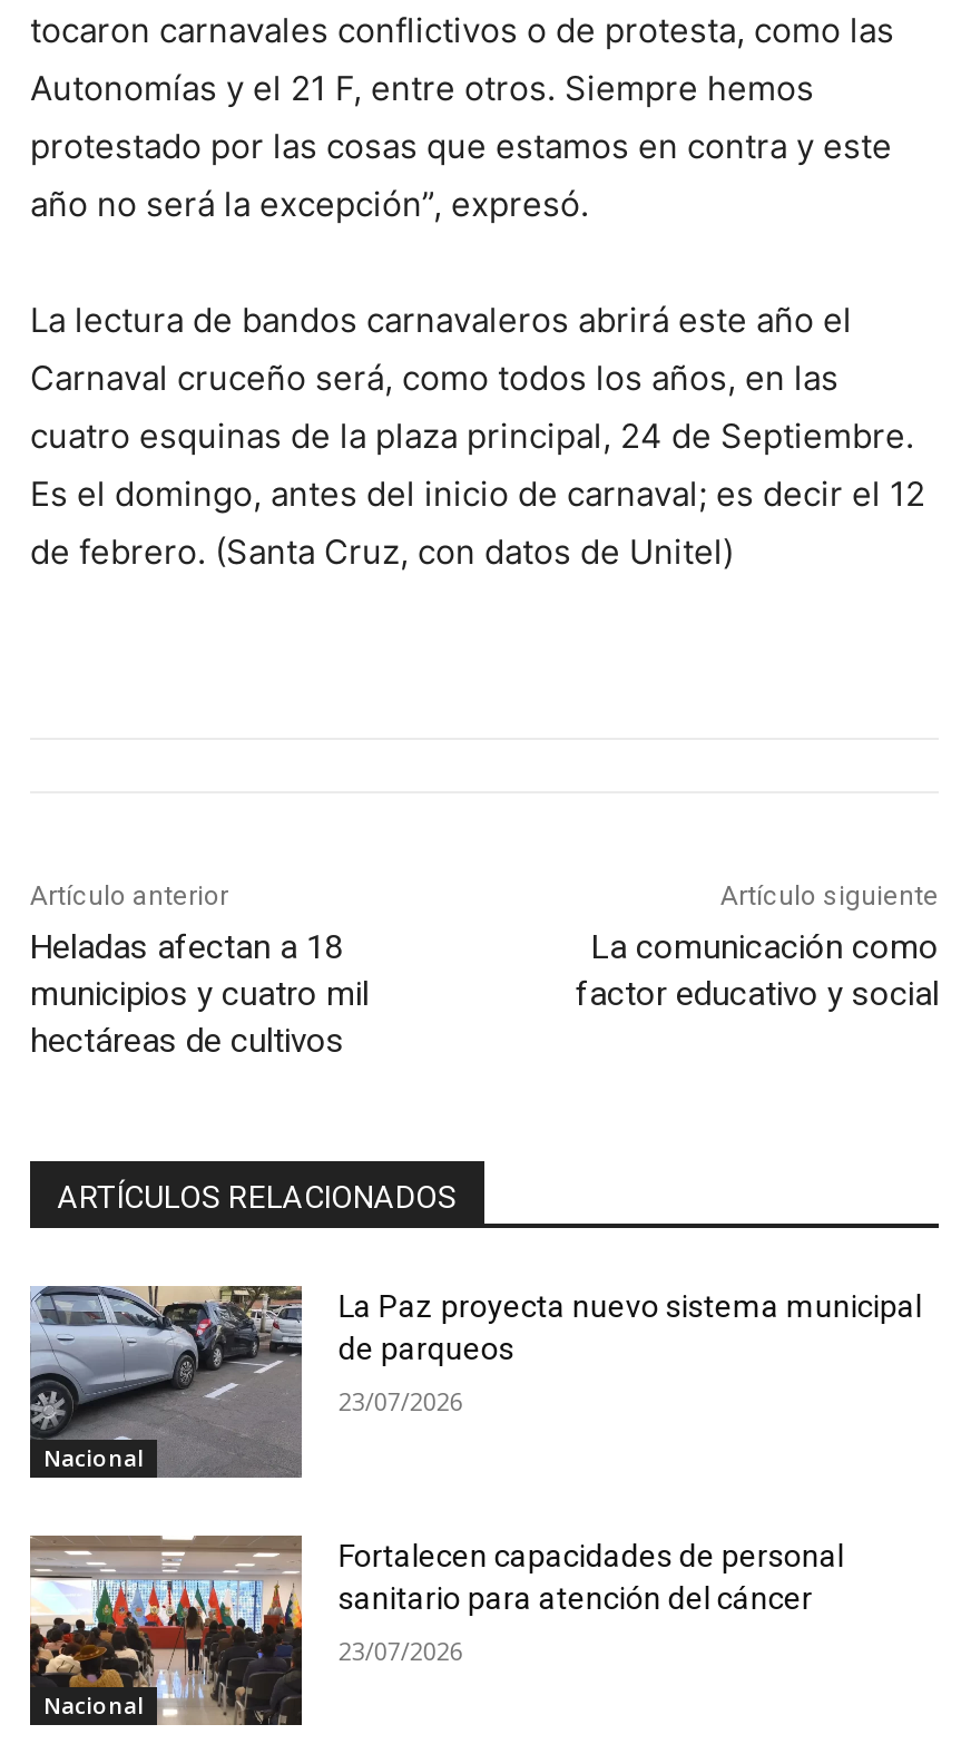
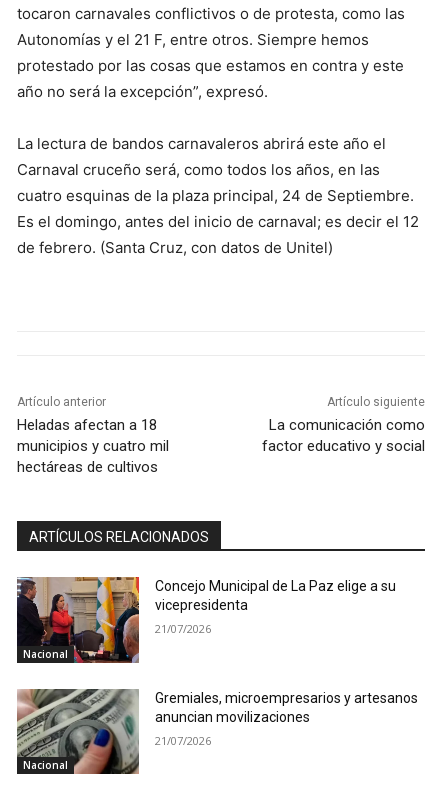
[28,1284,922,1478] [image] | La Paz proyecta nuevo sistema municipal | de parqueos -> [17,576,396,663] [image] | Concejo Municipal de La Paz elige a su | vicepresidenta
[338,1384,463,1418] 23/07/2026 -> [155,621,211,636] 21/07/2026
[30,1536,844,1727] [image] | Fortalecen capacidades de personal | sanitario para atención del cáncer -> [16,688,418,775] [image] | Gremiales, microempresarios y artesanos | anuncian movilizaciones
[338,1633,463,1666] 23/07/2026 -> [155,733,211,748] 21/07/2026

